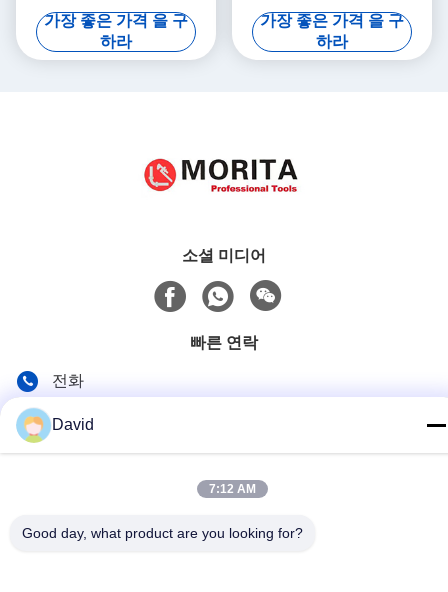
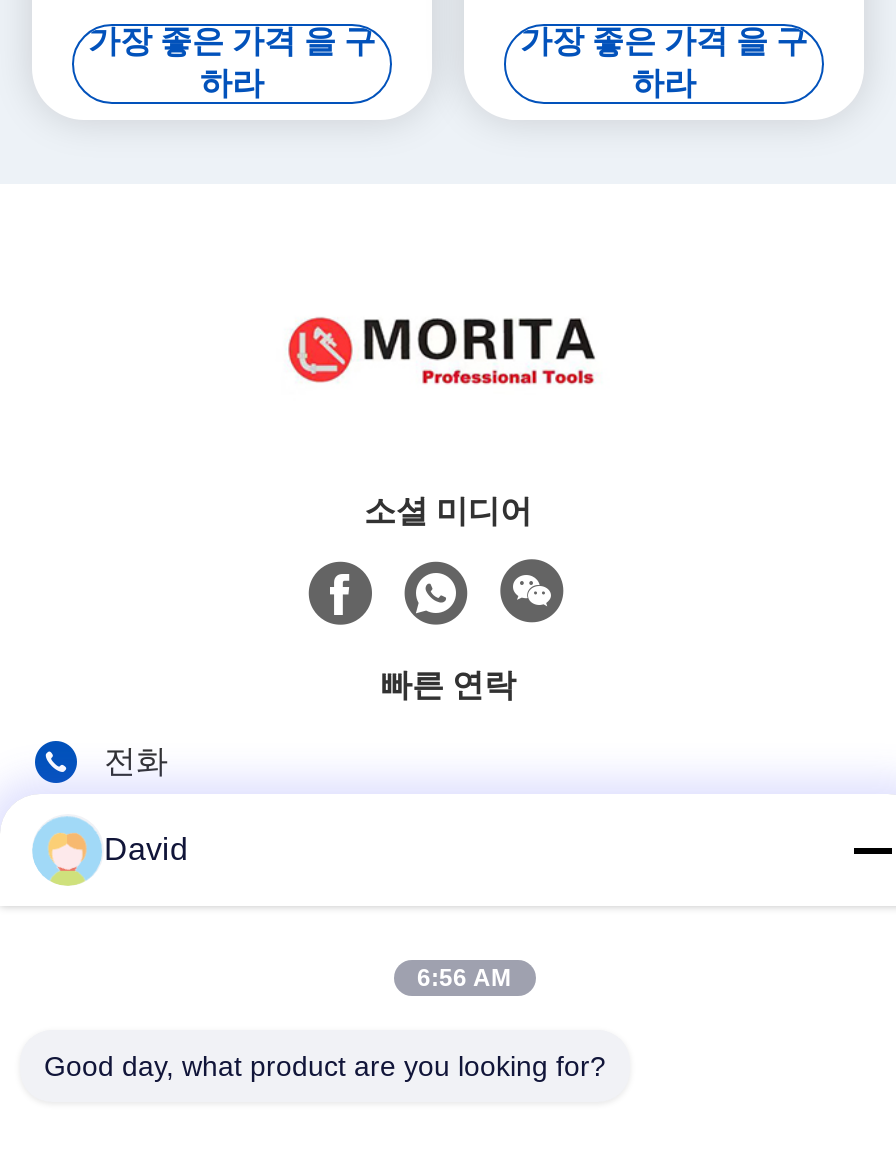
[208,482,255,496] 7:12 AM -> [417,964,511,992] 6:56 AM

